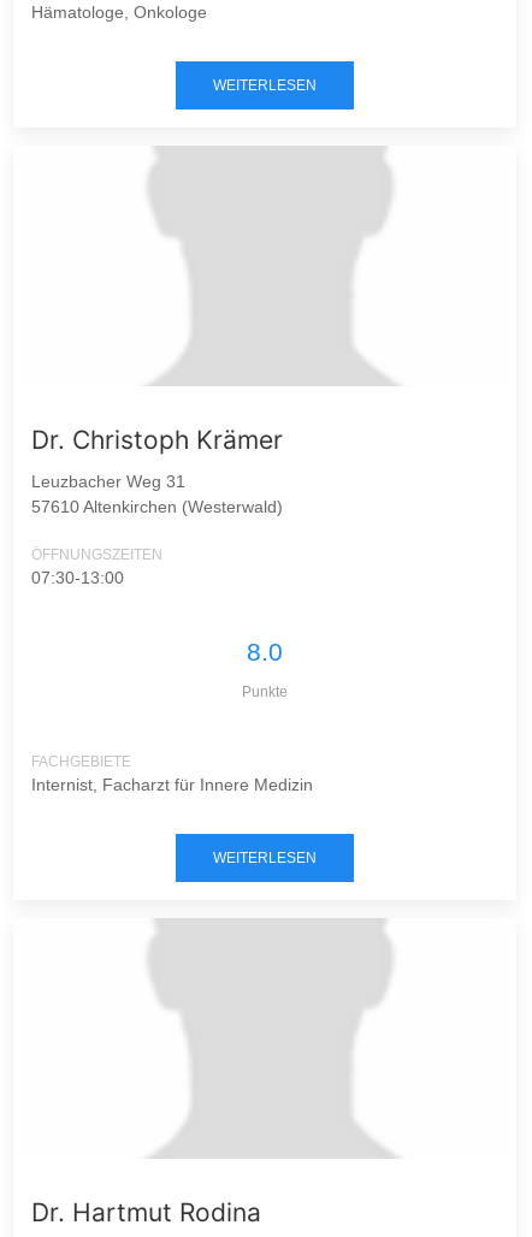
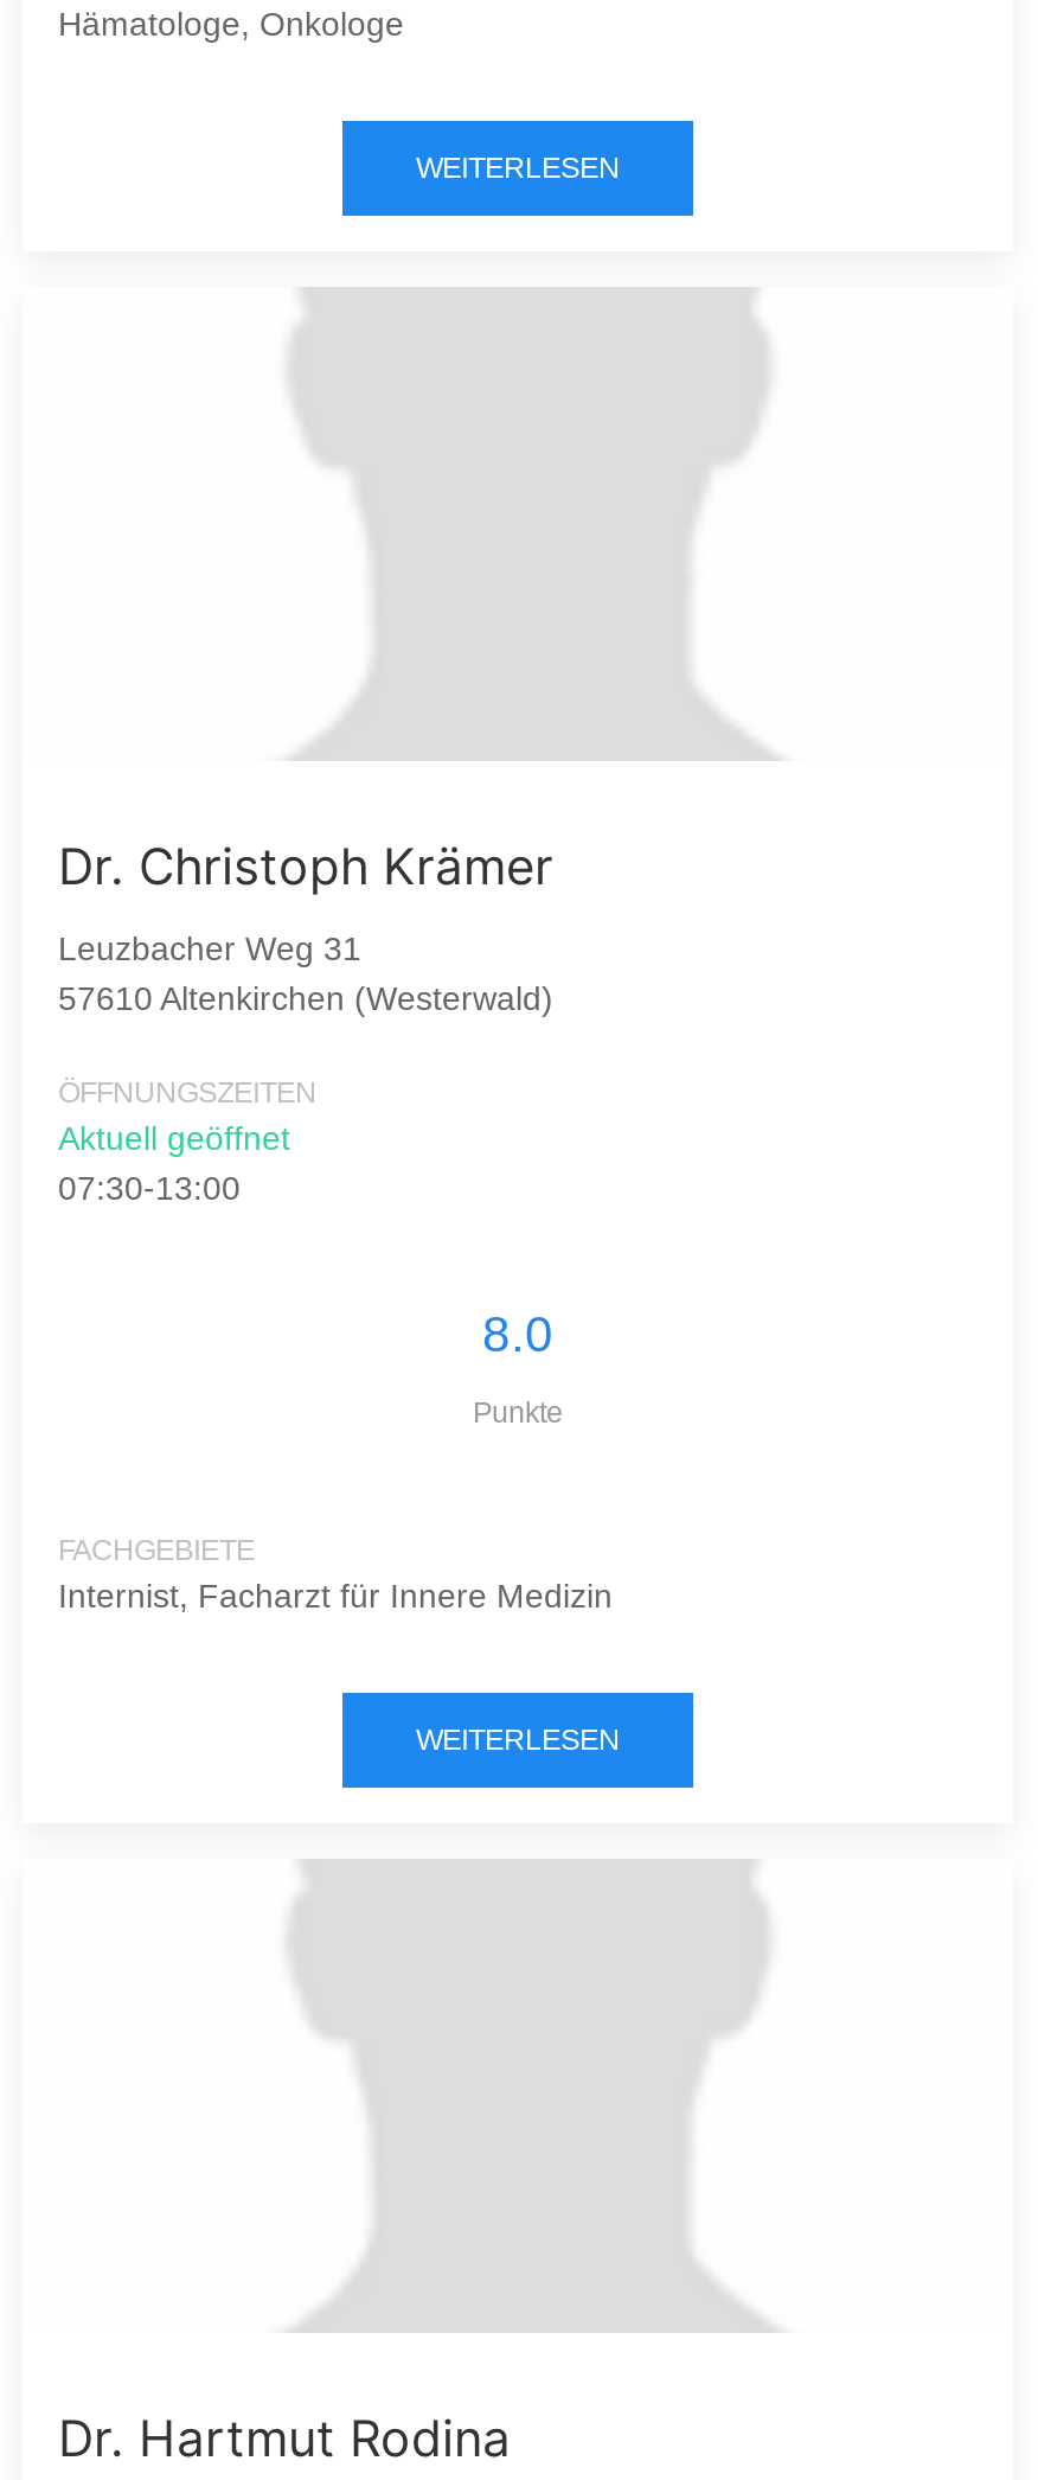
none -> [58,1120,290,1158] Aktuell geöffnet

